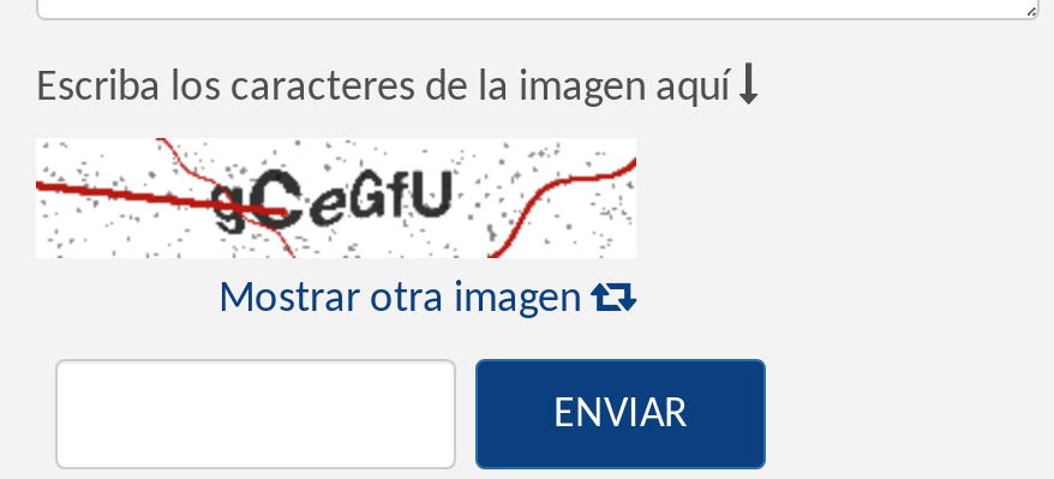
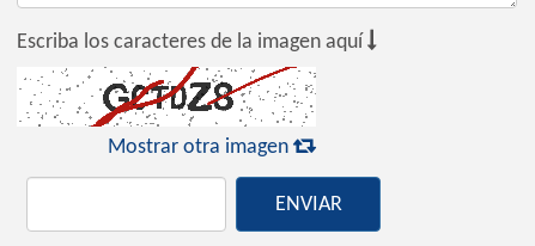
[34,136,639,258] [image] -> [17,66,316,128] [image]

